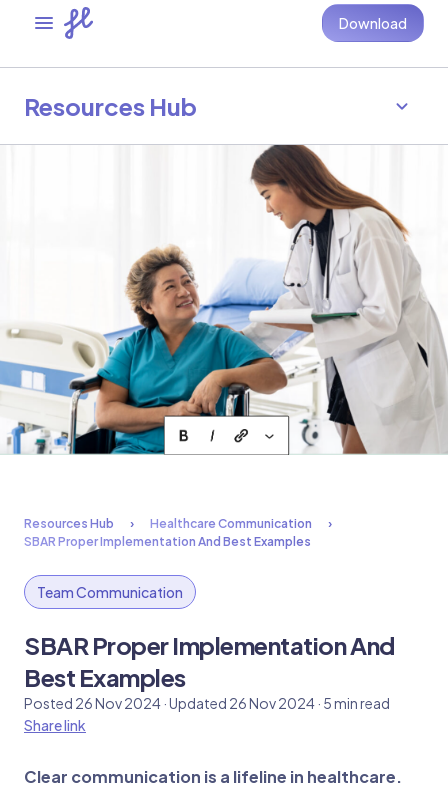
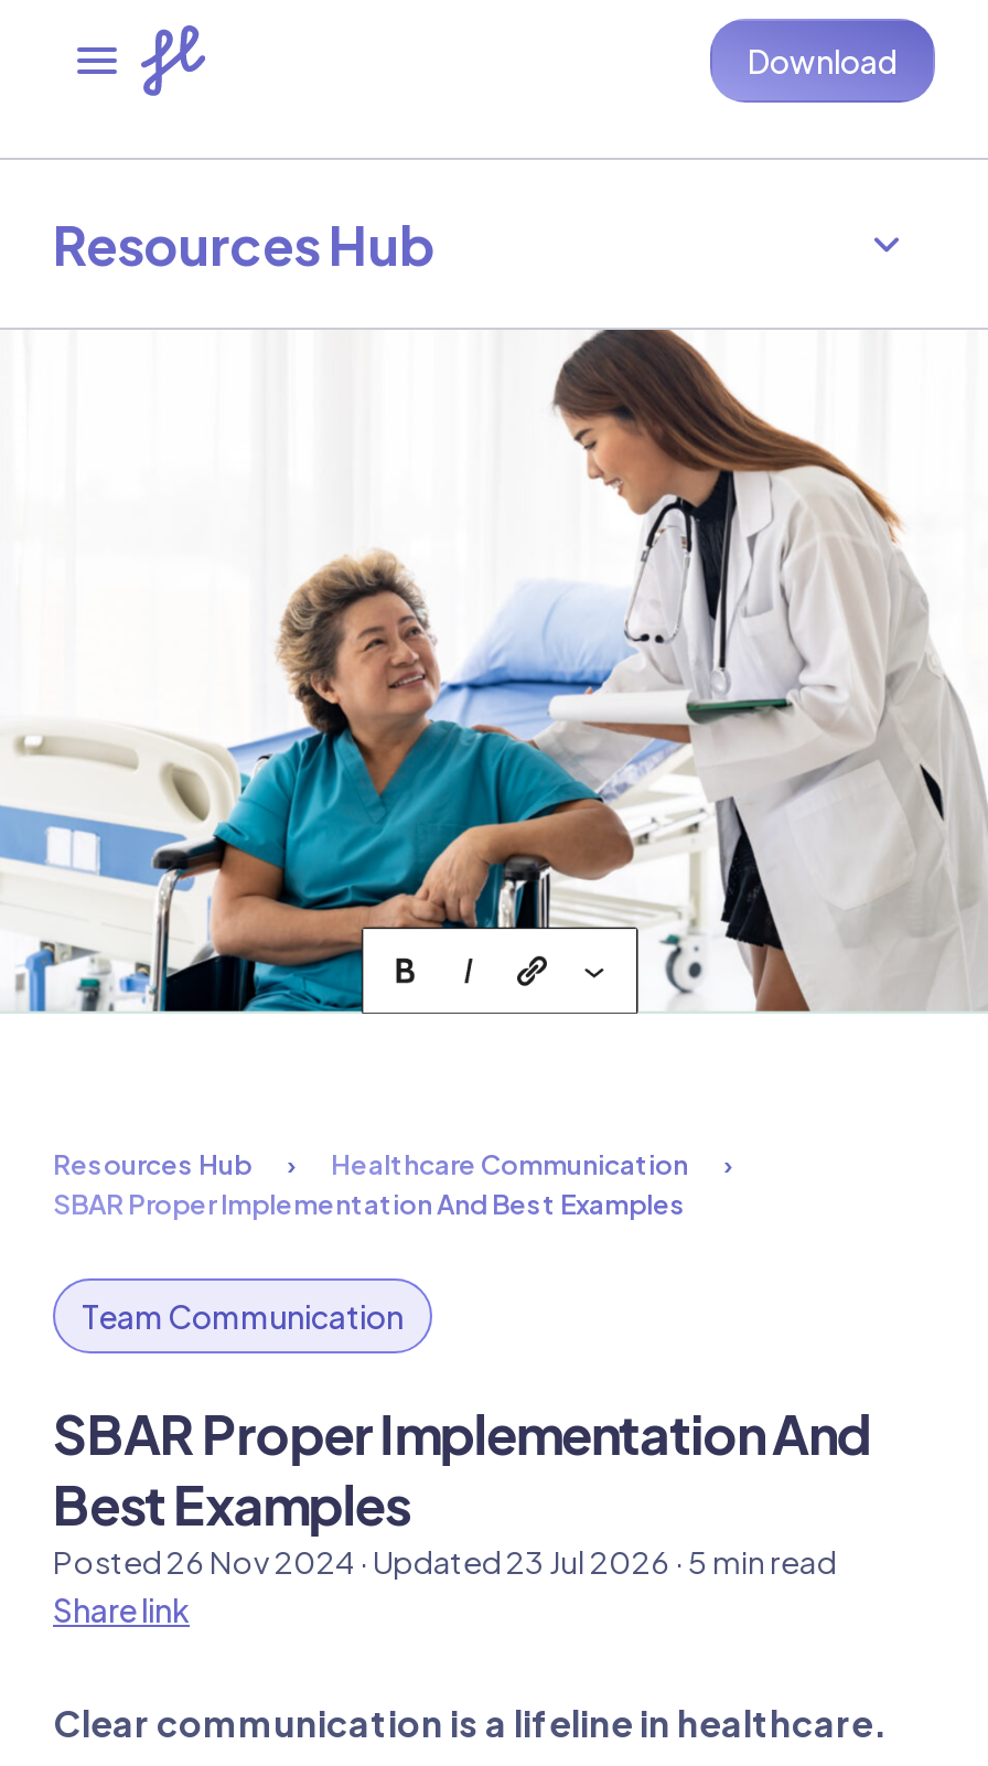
[24,694,390,712] Posted 26 Nov 2024 · Updated 26 Nov 2024 · 5 min read -> [53,1541,836,1581] Posted 26 Nov 2024 · Updated 23 Jul 2026 · 5 min read

